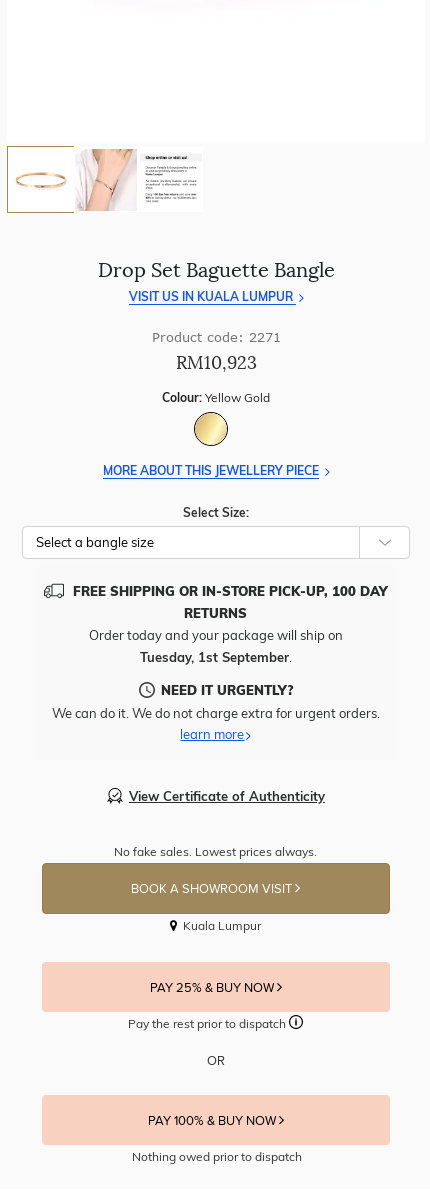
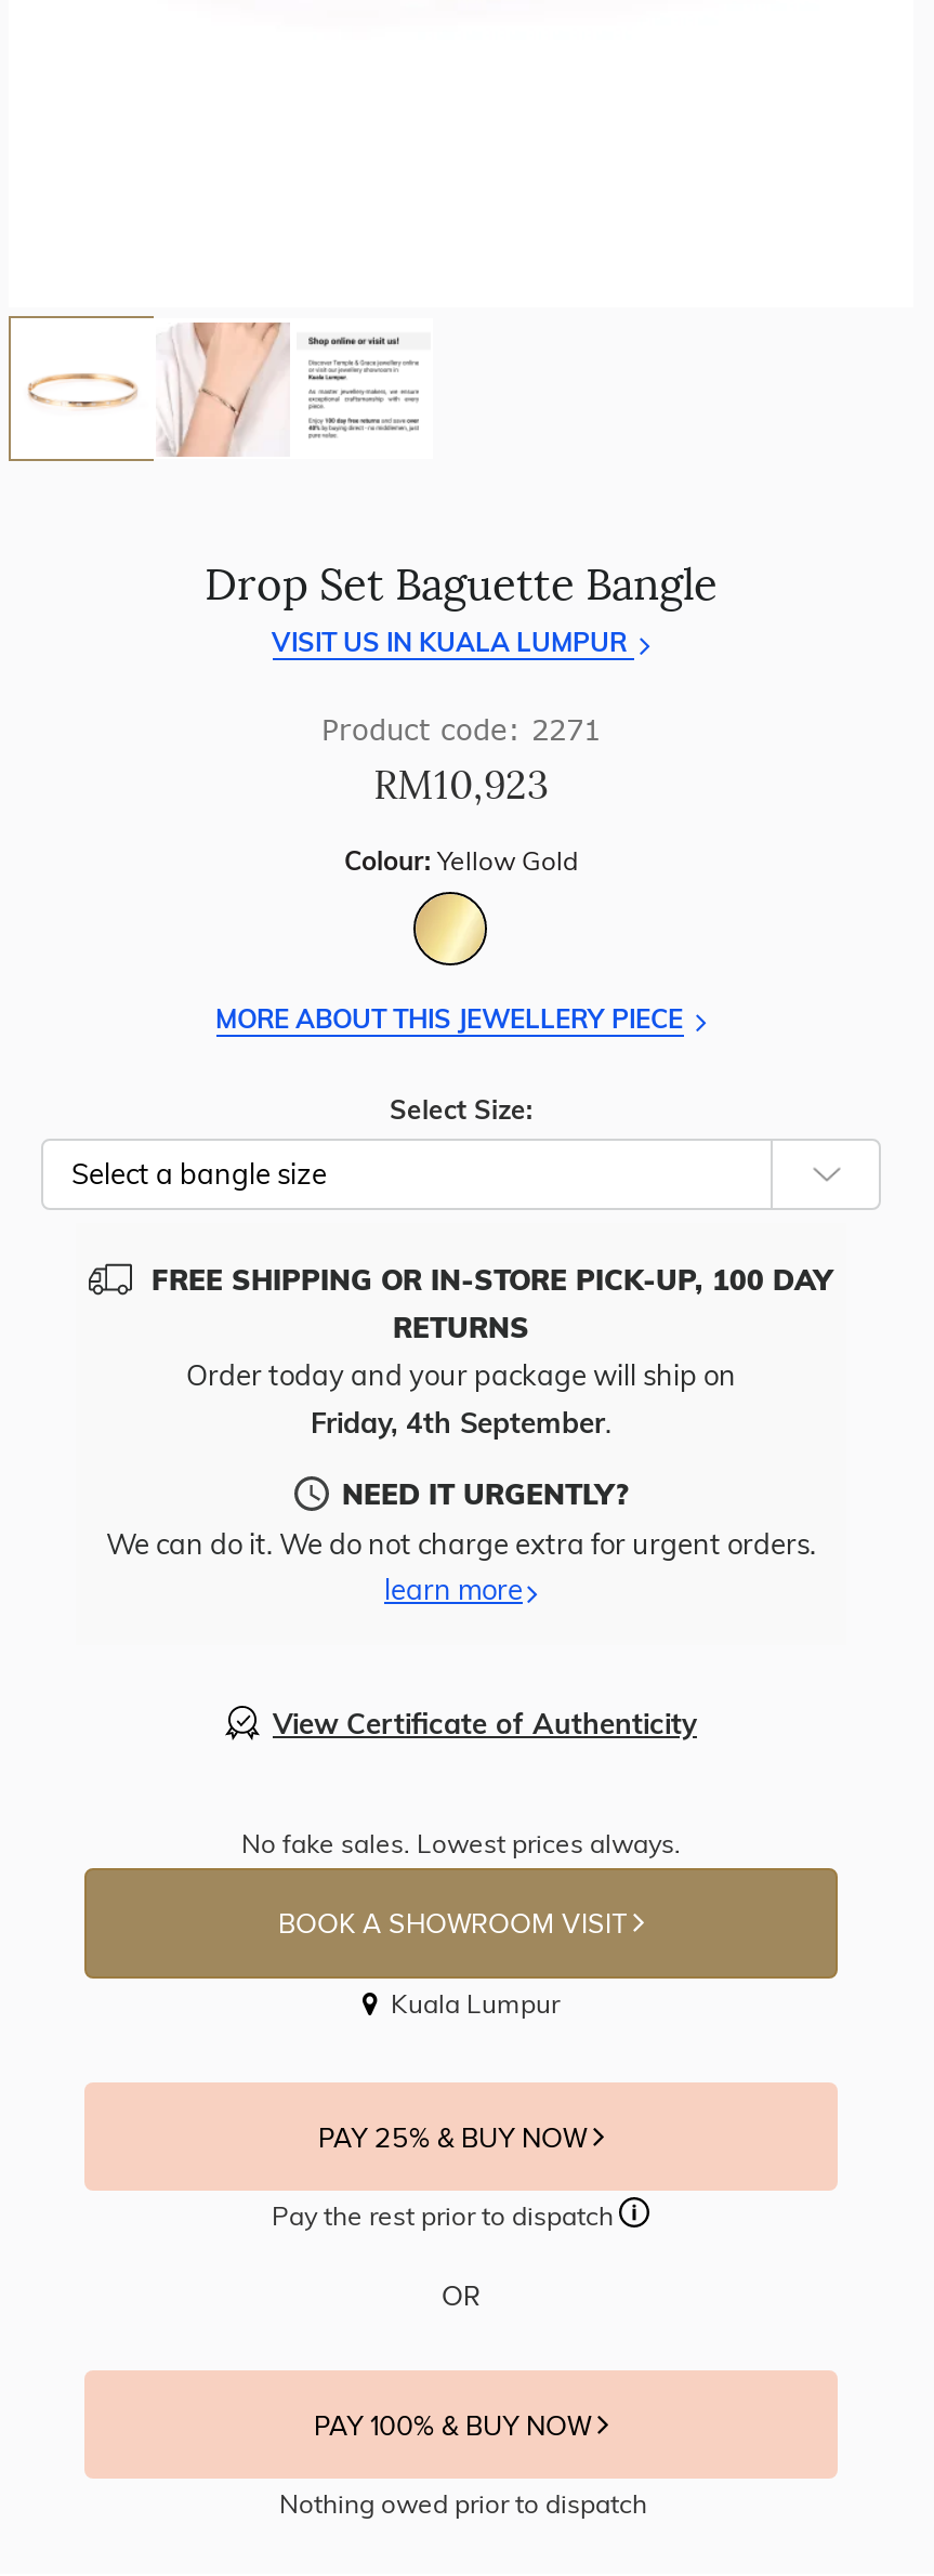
[140,649,292,665] Tuesday, 1st September. -> [311,1405,611,1440] Friday, 4th September.

